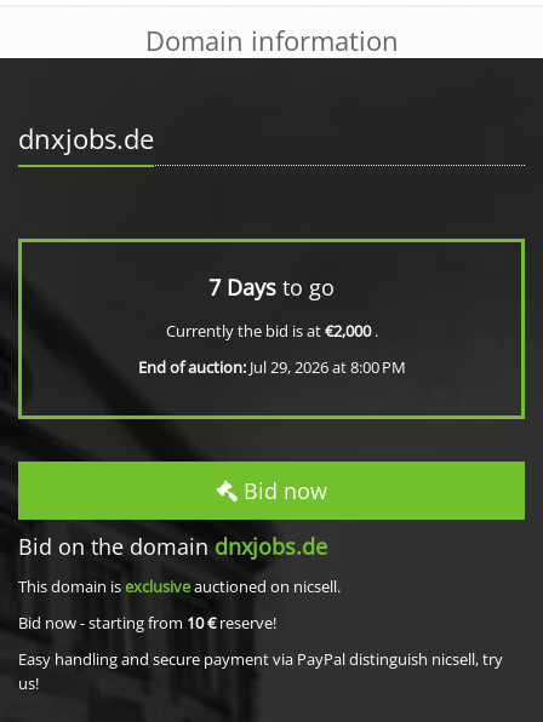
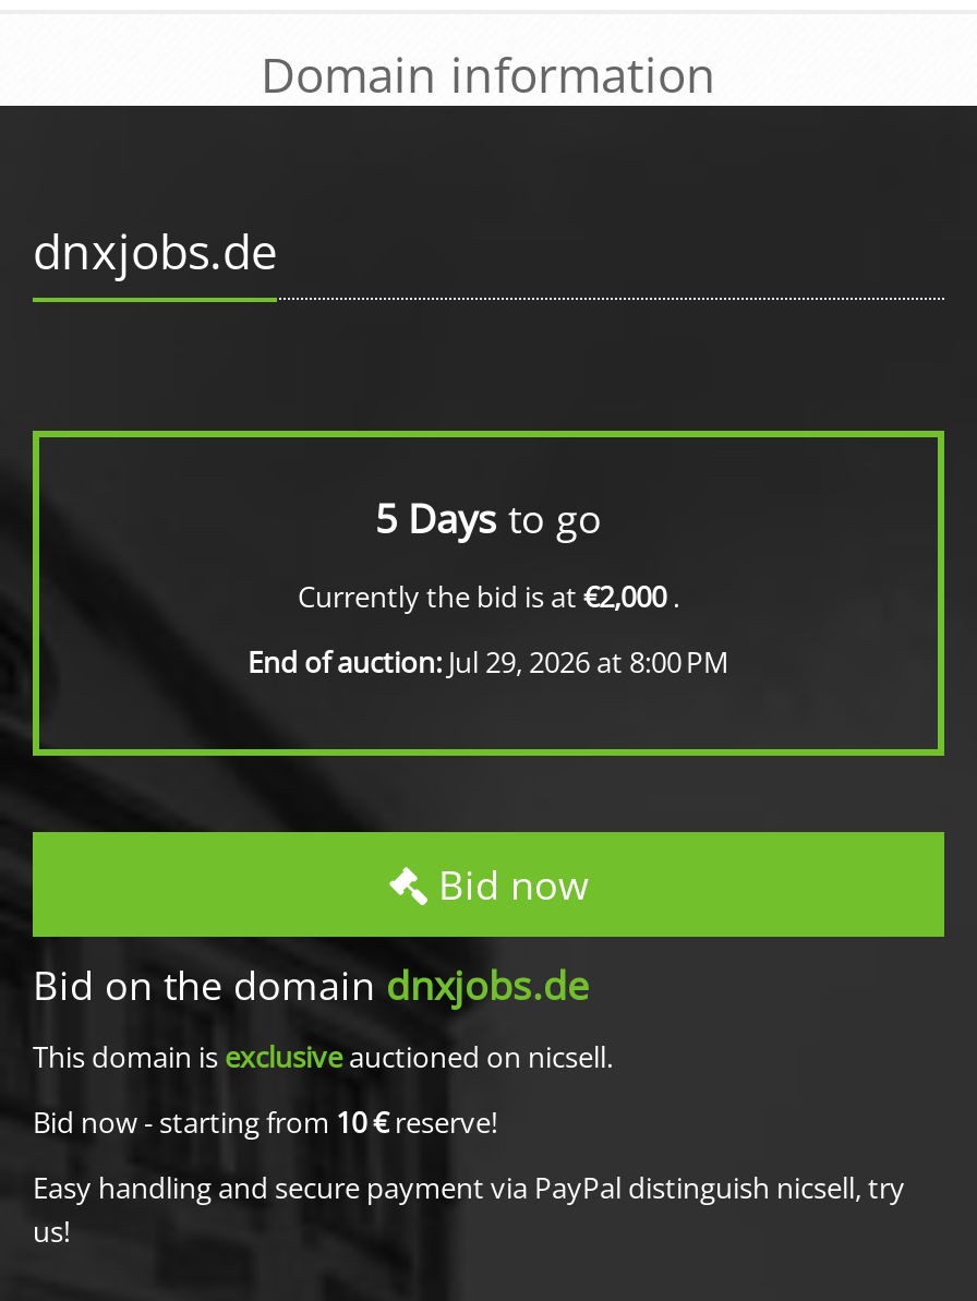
[208,273,335,302] 7 Days to go -> [375,492,602,544] 5 Days to go

